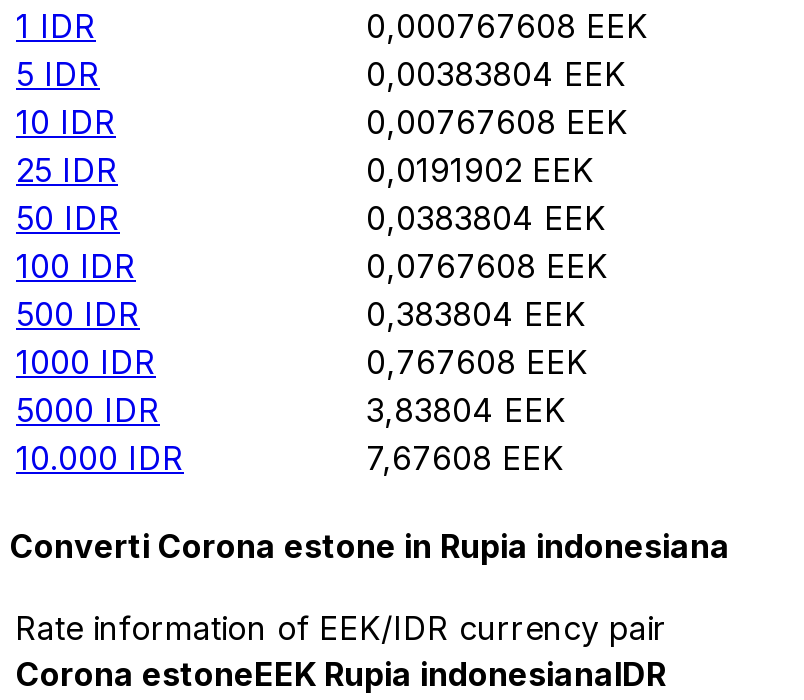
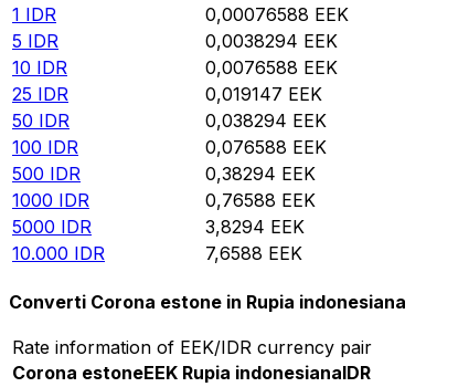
[366,6,648,46] 0,000767608 EEK -> [205,3,349,25] 0,00076588 EEK
[366,54,626,94] 0,00383804 EEK -> [205,30,338,52] 0,0038294 EEK
[366,102,628,142] 0,00767608 EEK -> [205,56,338,78] 0,0076588 EEK
[366,150,594,190] 0,0191902 EEK -> [205,83,322,105] 0,019147 EEK
[366,198,606,238] 0,0383804 EEK -> [205,109,327,131] 0,038294 EEK
[366,246,608,286] 0,0767608 EEK -> [205,136,327,158] 0,076588 EEK
[366,294,586,334] 0,383804 EEK -> [205,162,316,184] 0,38294 EEK
[366,342,588,382] 0,767608 EEK -> [205,189,316,211] 0,76588 EEK
[366,390,566,430] 3,83804 EEK -> [205,215,305,238] 3,8294 EEK
[366,438,564,478] 7,67608 EEK -> [205,242,302,264] 7,6588 EEK

